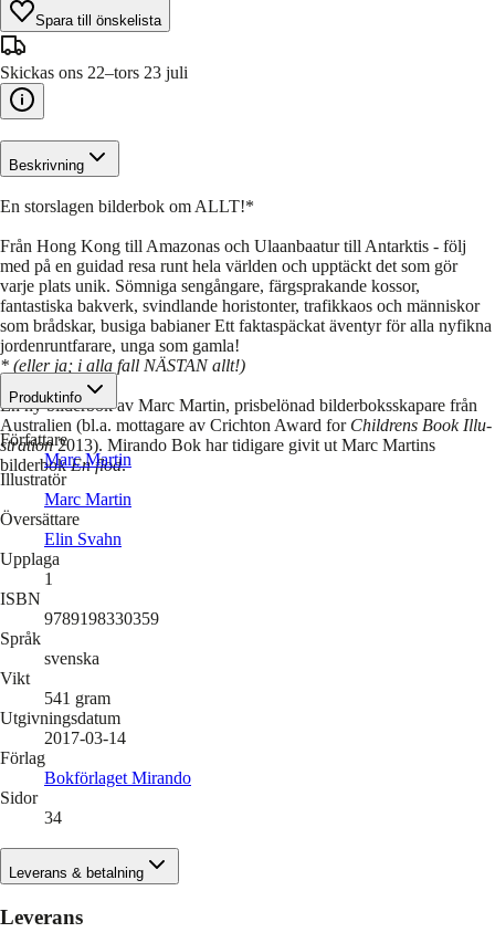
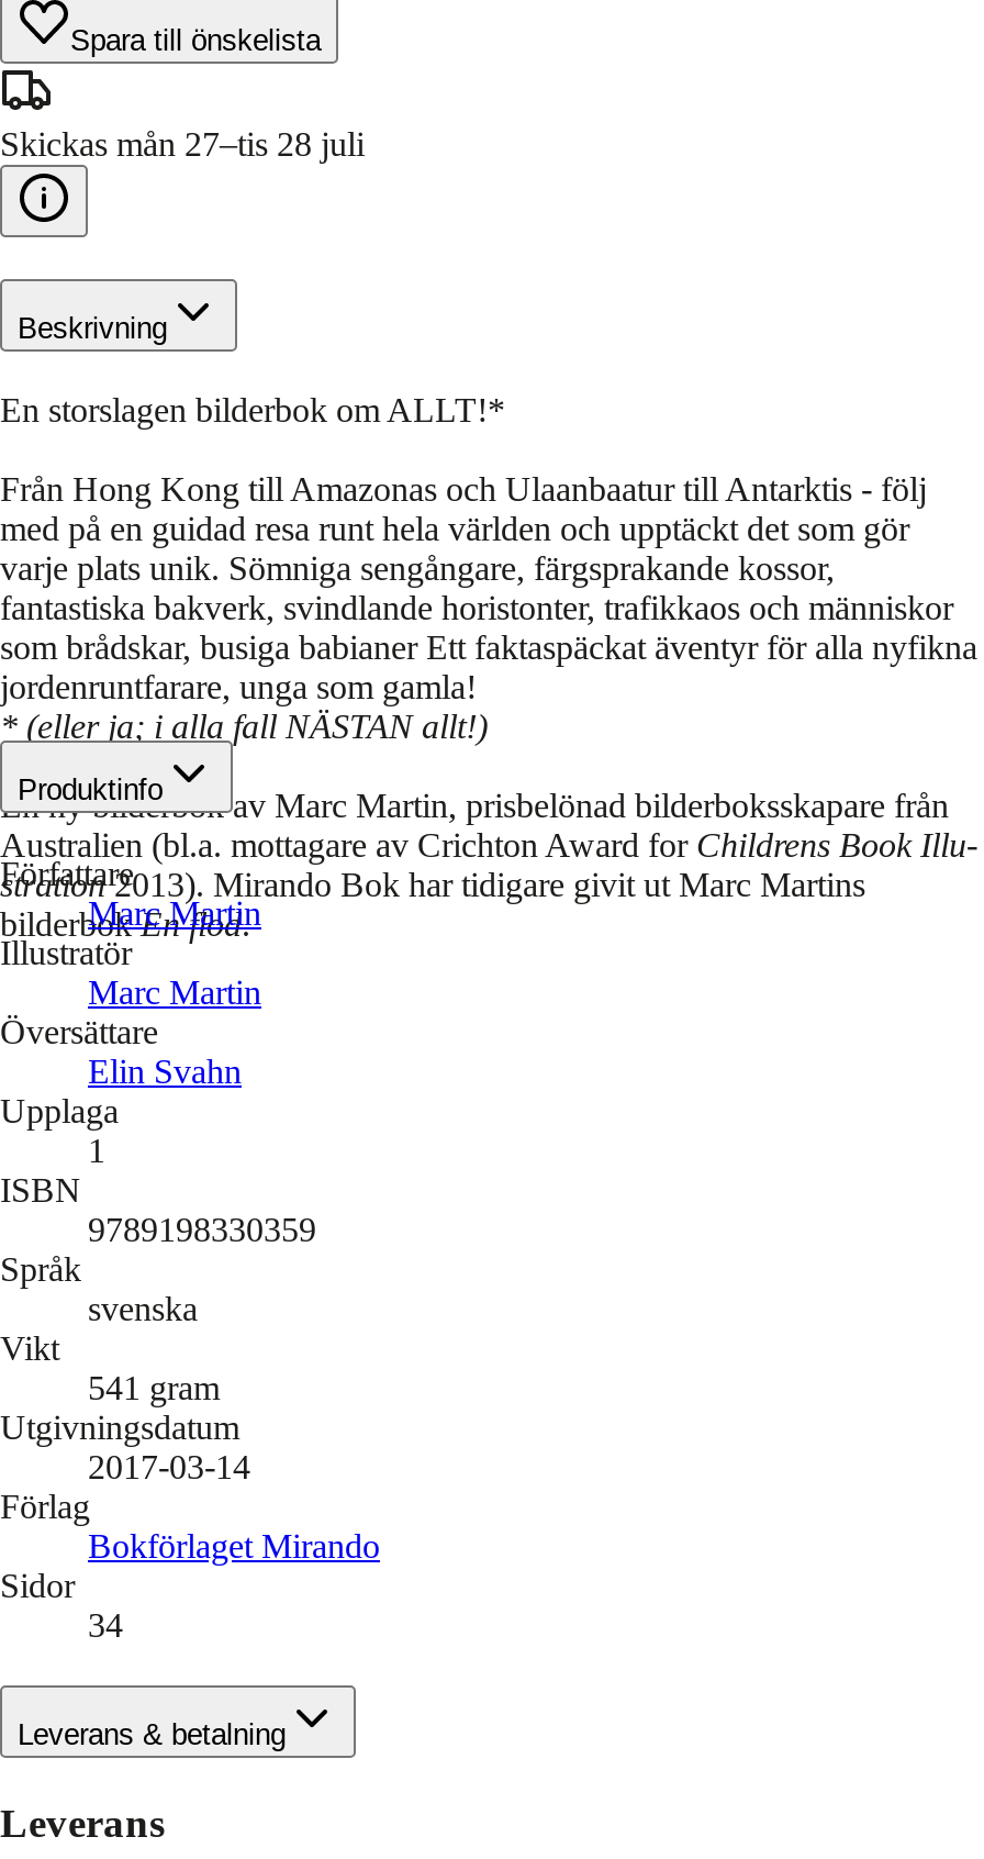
[0,63,188,82] Skickas ons 22–tors 23 juli -> [0,125,365,162] Skickas mån 27–tis 28 juli

